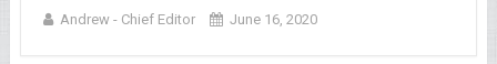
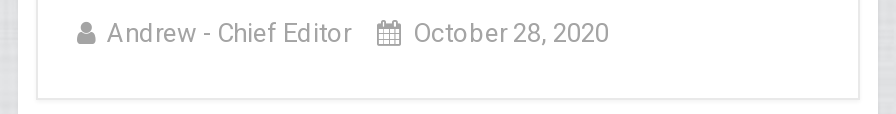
[229,11,317,28] June 16, 2020 -> [413,18,609,48] October 28, 2020

